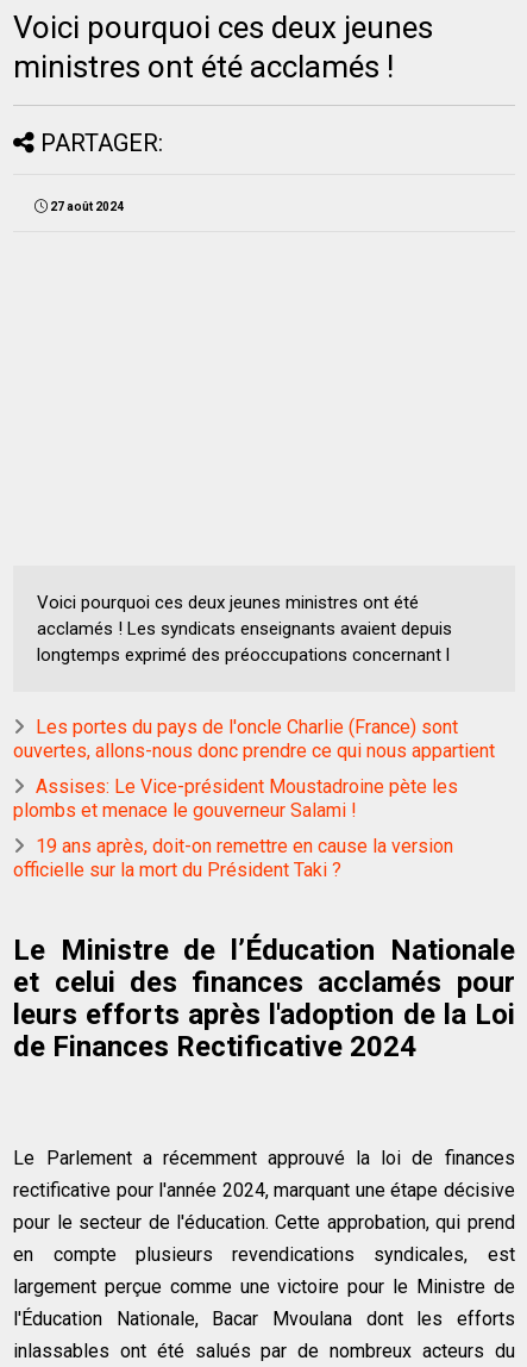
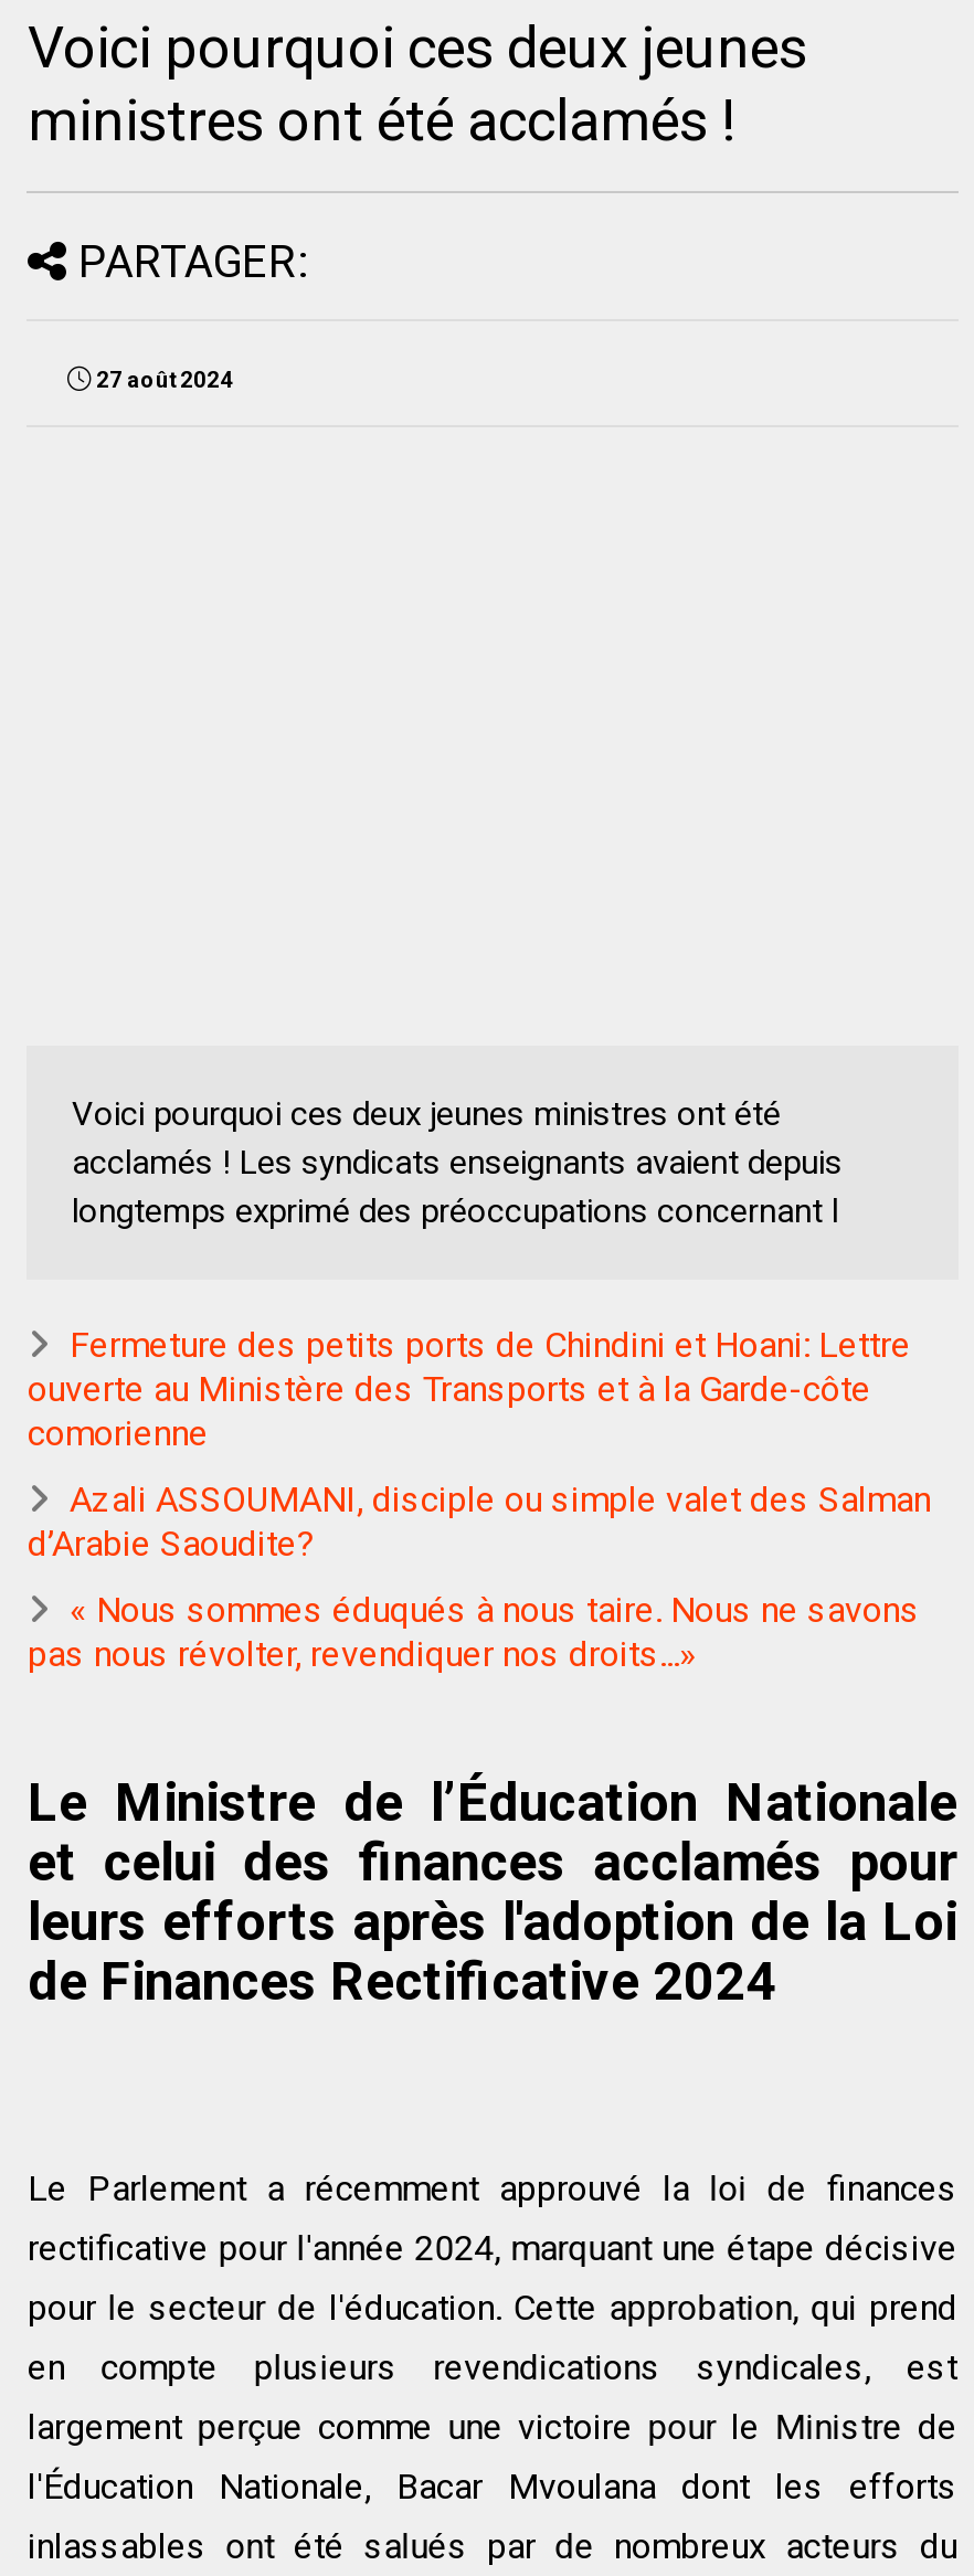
[14,715,495,762] Les portes du pays de l'oncle Charlie (France) sont | ouvertes, allons-nous donc prendre ce qui nous appartient -> [27,1323,911,1454] Fermeture des petits ports de Chindini et Hoani: Lettre | ouverte au Ministère des Transports et à la Garde-côte | comorienne
[14,775,458,821] Assises: Le Vice-président Moustadroine pète les | plombs et menace le gouverneur Salami ! -> [27,1478,931,1564] Azali ASSOUMANI, disciple ou simple valet des Salman | d’Arabie Saoudite?
[14,834,454,881] 19 ans après, doit-on remettre en cause la version | officielle sur la mort du Président Taki ? -> [27,1588,920,1675] « Nous sommes éduqués à nous taire. Nous ne savons | pas nous révolter, revendiquer nos droits...»

